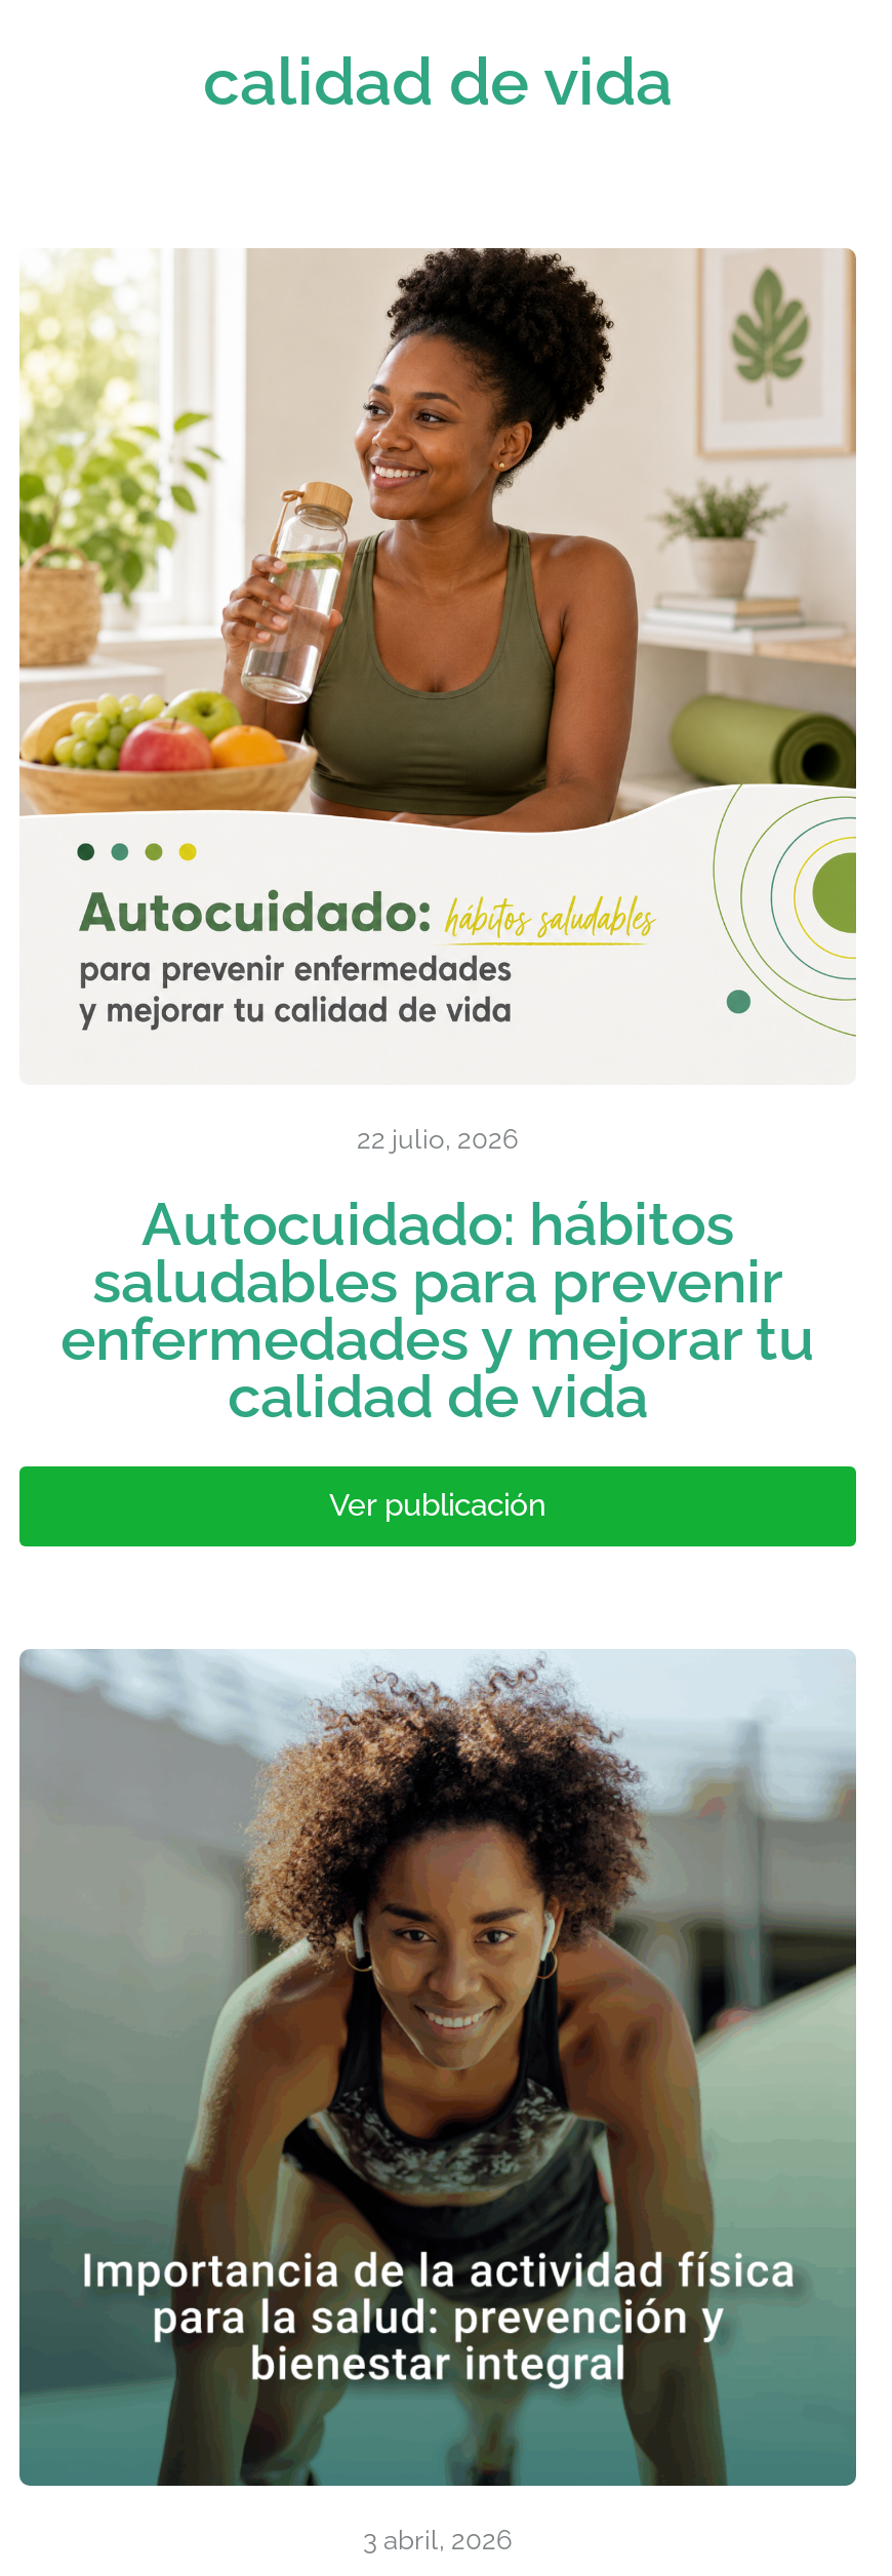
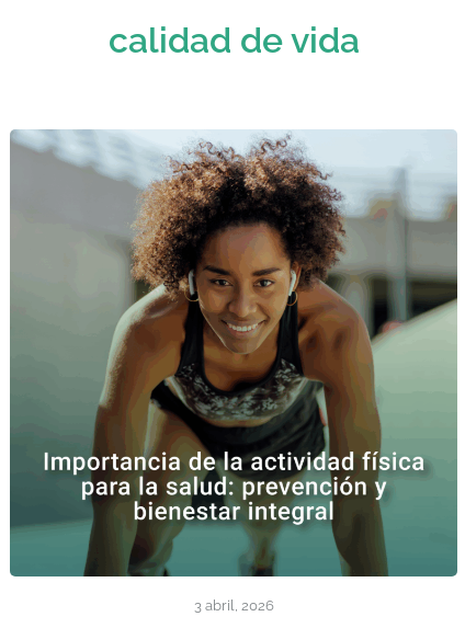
[17,246,856,1038] [image] -> none
[60,1125,815,1524] 22 julio, 2026 | Autocuidado: hábitos | saludables para prevenir | enfermedades y mejorar tu | calidad de vida | Ver publicación -> none

